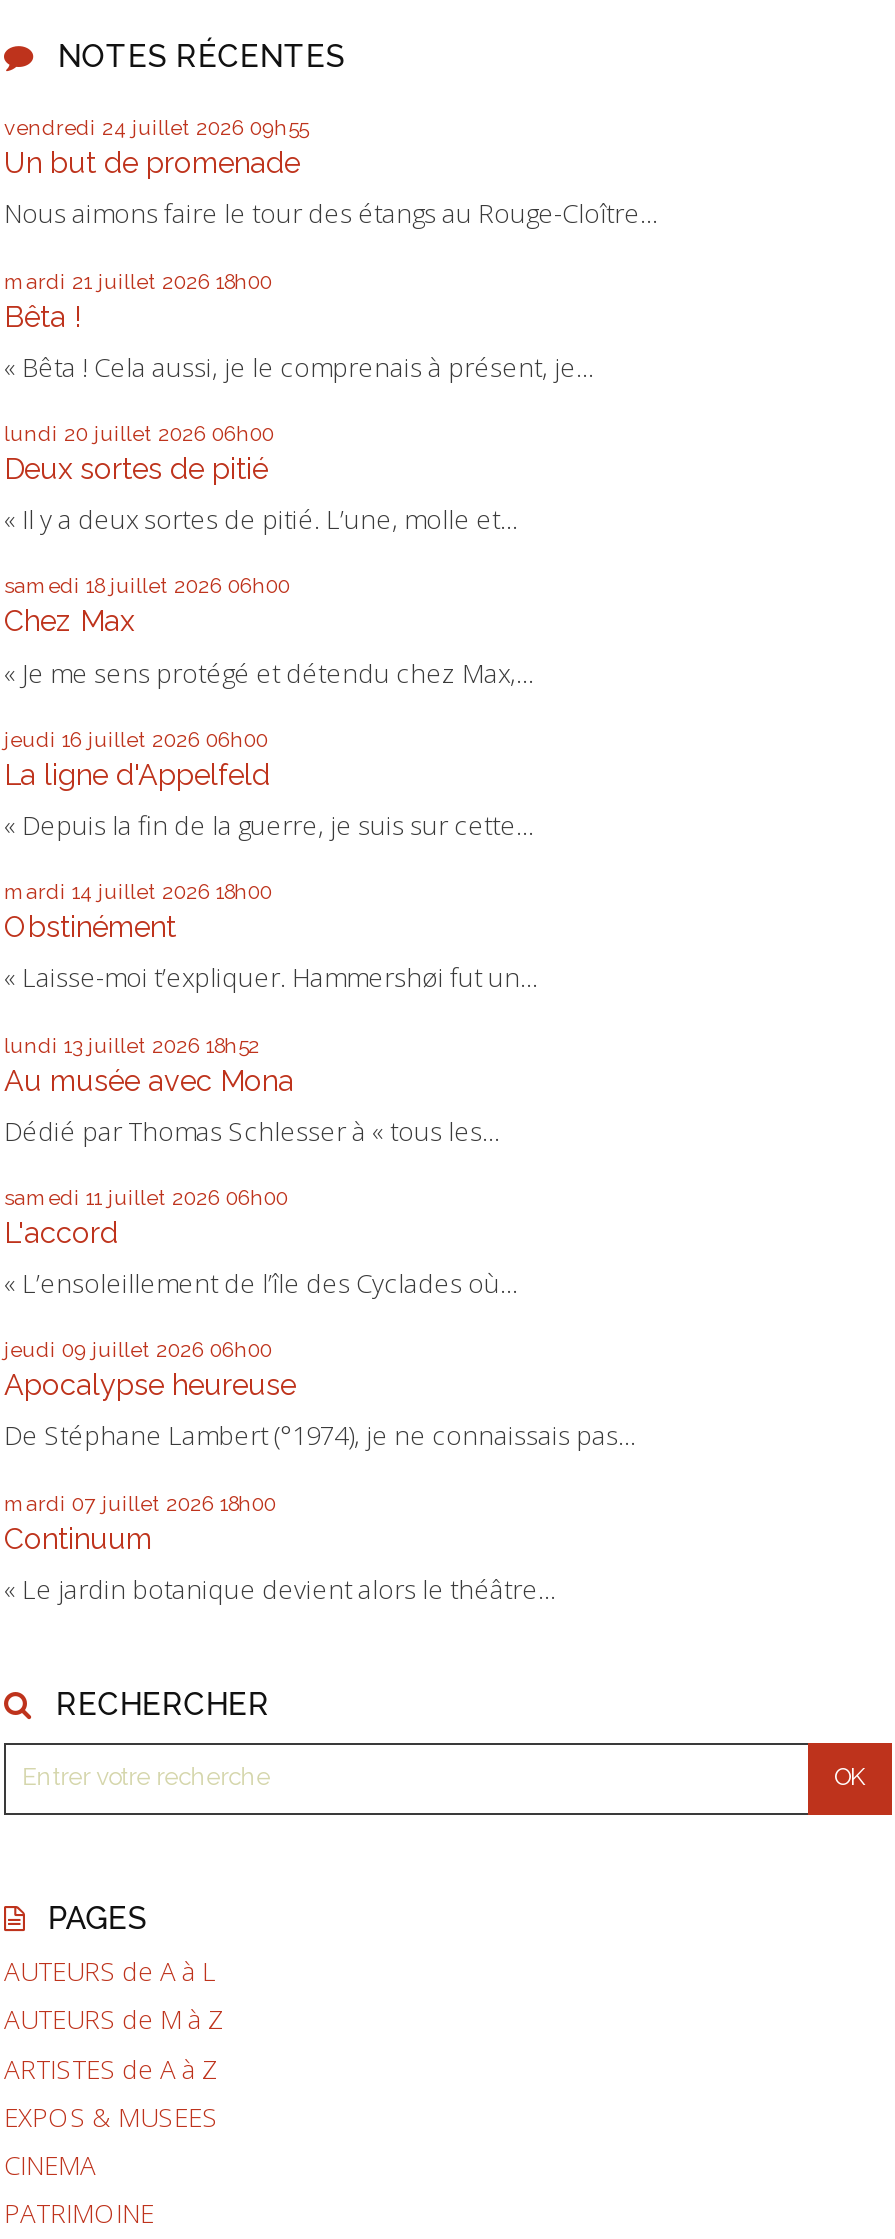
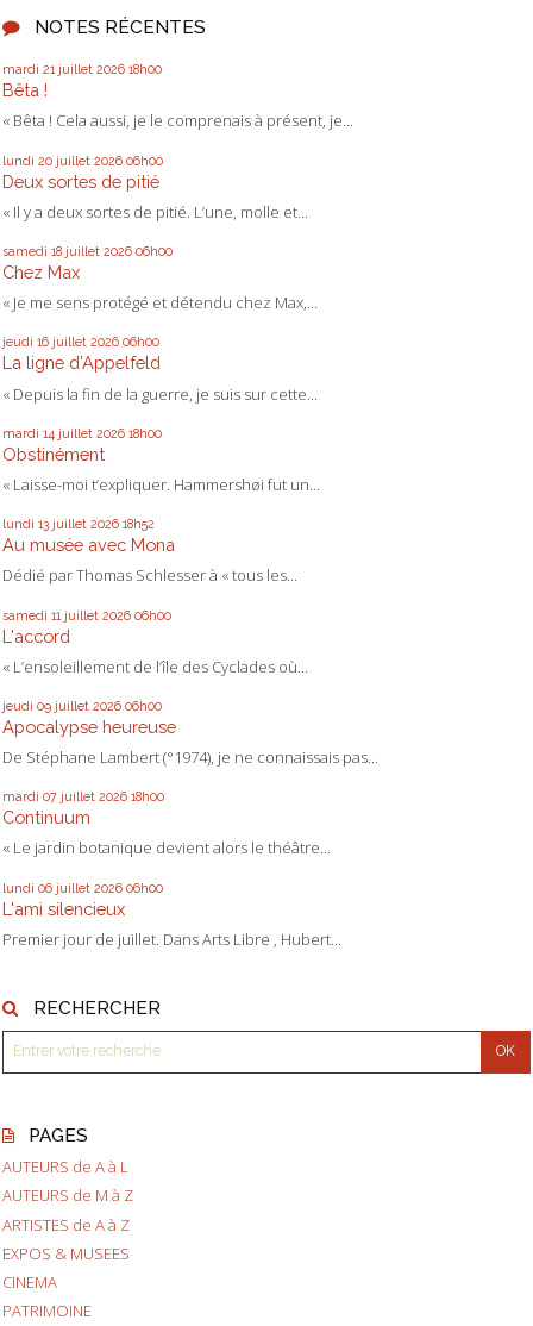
[4,116,658,232] vendredi 24 juillet 2026 09h55 | Un but de promenade | Nous aimons faire le tour des étangs au Rouge-Cloître... -> none
moved [4,268,636,1607] -> [2,62,378,859]: mardi 21 juillet 2026 18h00 | Bêta ! | « Bêta ! Cela aussi, je le comprenais à présent, je... | ... | Continuum | « Le jardin botanique devient alors le théâtre...
none -> [2,880,341,950] lundi 06 juillet 2026 06h00 | L'ami silencieux | Premier jour de juillet. Dans Arts Libre , Hubert...

